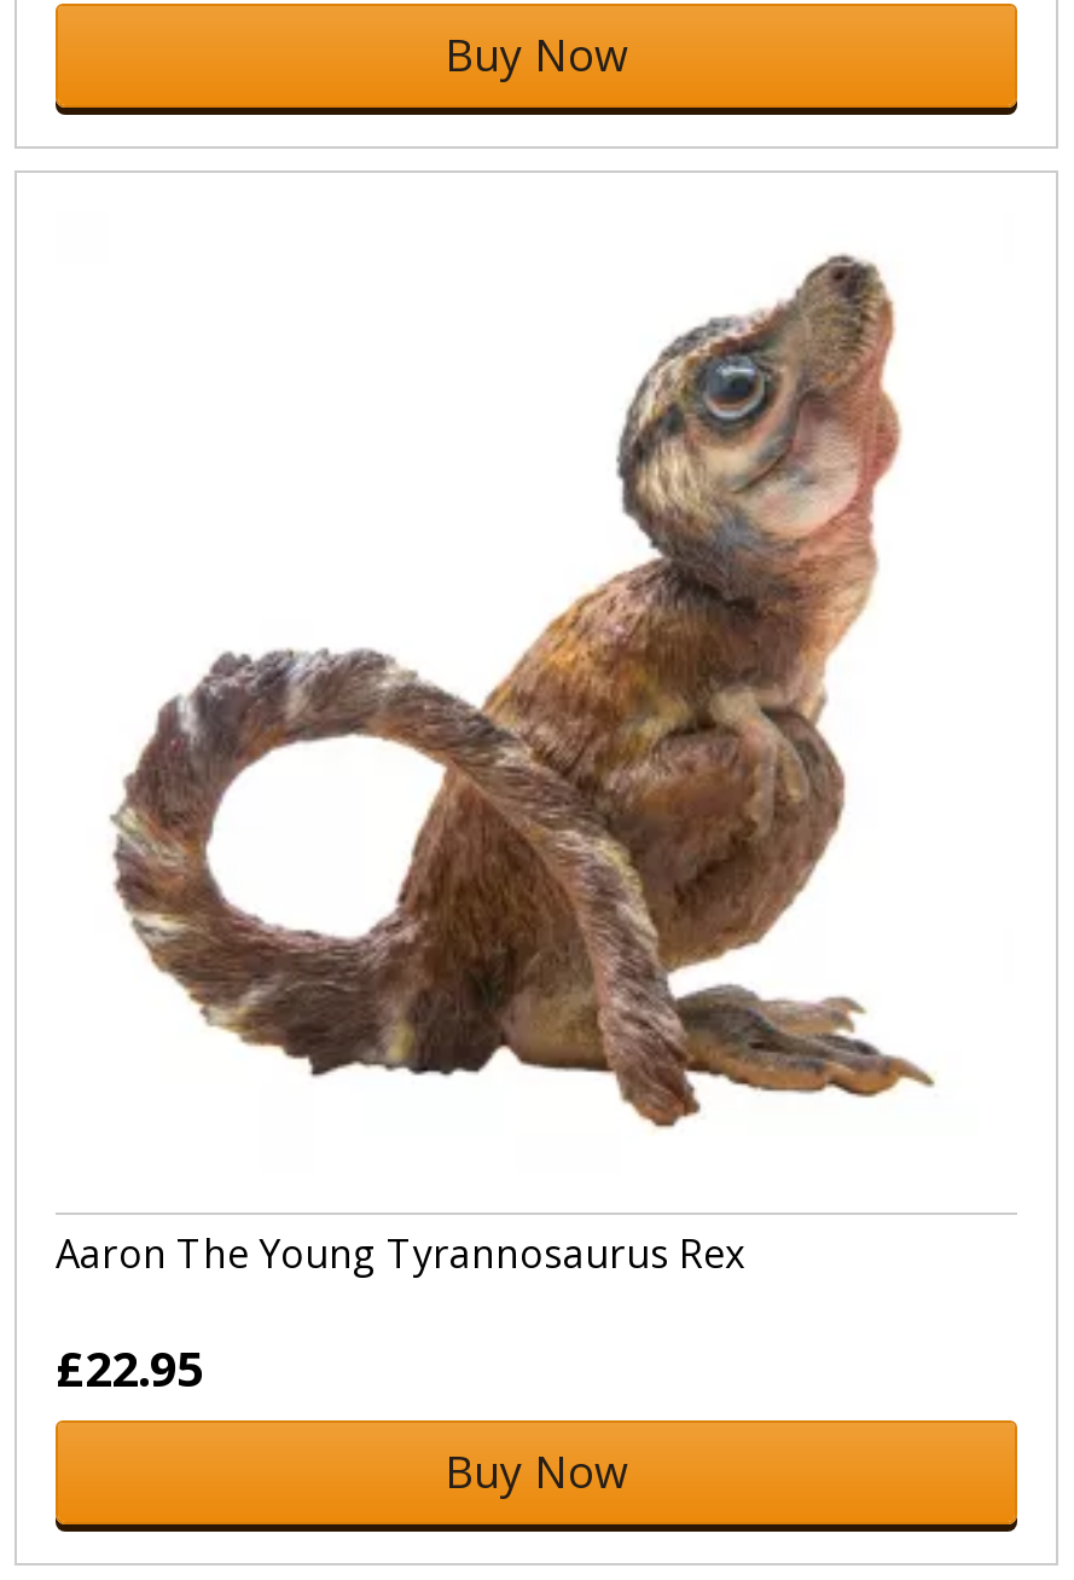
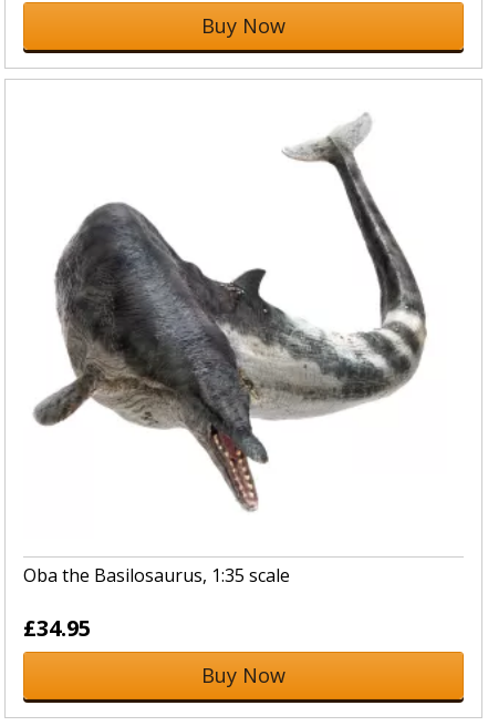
[77,248,937,1130] [image] -> [32,112,428,518] [image]
[56,1227,744,1280] Aaron The Young Tyrannosaurus Rex -> [23,563,290,588] Oba the Basilosaurus, 1:35 scale
[56,1337,203,1402] £22.95 -> [23,613,91,643] £34.95

